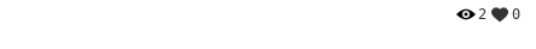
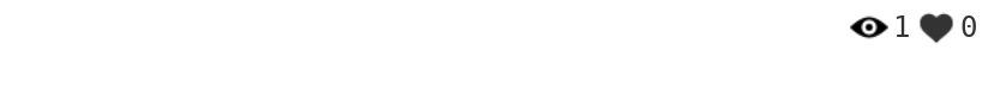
[478,6,520,23] 2 0 -> [893,11,977,44] 1 0

